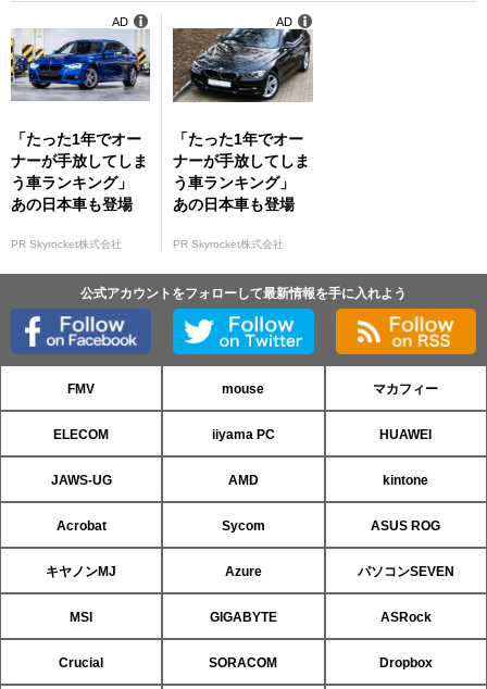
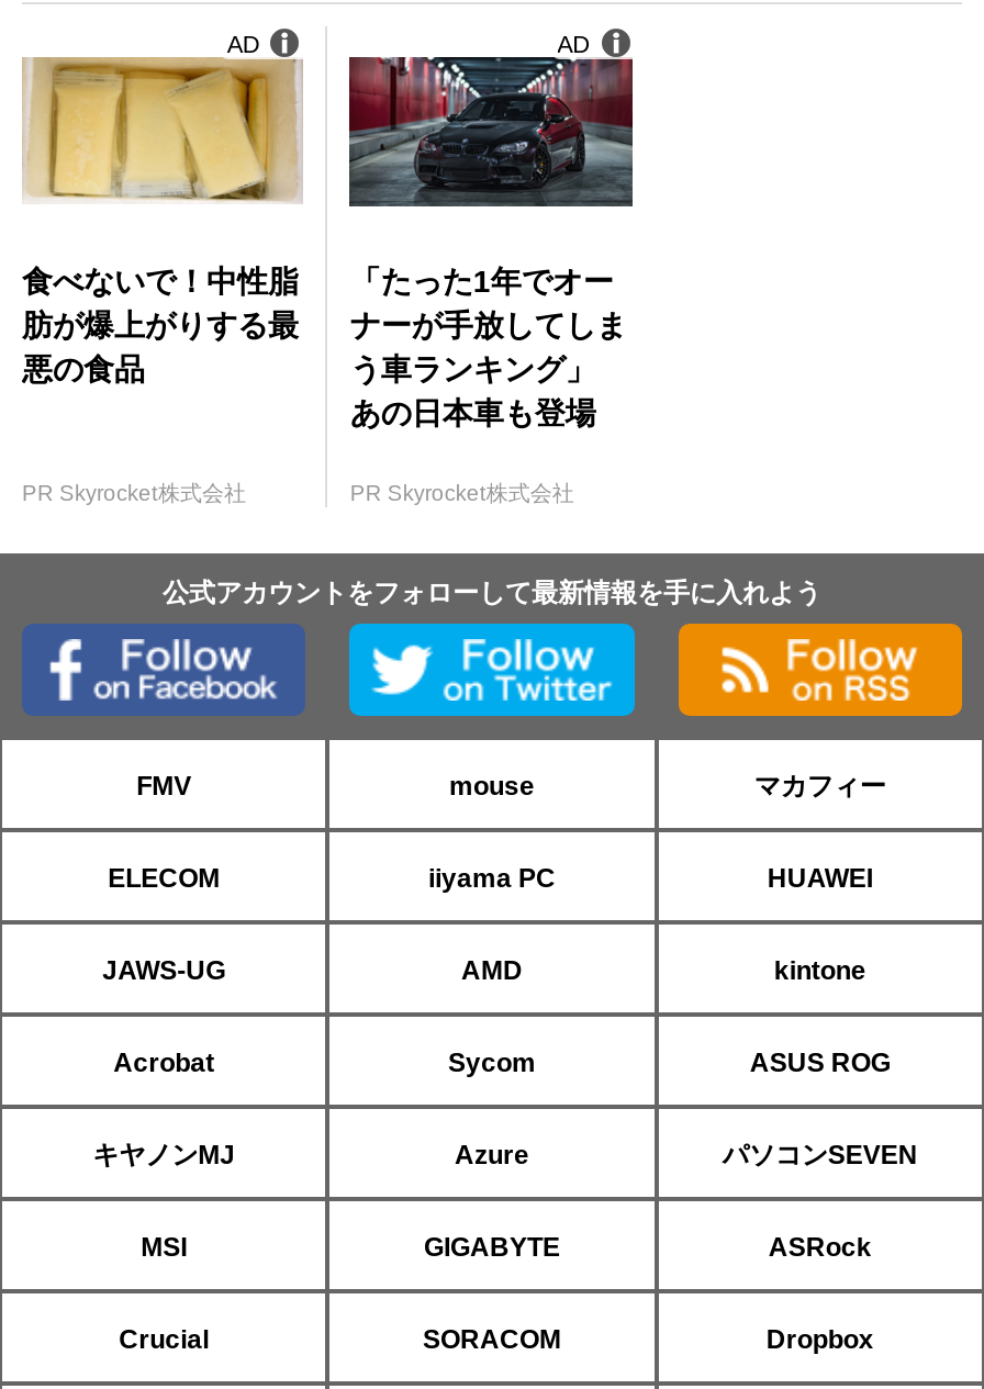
[10,29,151,213] [image] | 「たった1年でオー | ナーが手放してしま | う車ランキング」 | あの日本車も登場 -> [22,57,301,386] [image] | 食べないで！中性脂 | 肪が爆上がりする最 | 悪の食品
[173,28,313,102] [image] -> [349,55,635,206] [image]

